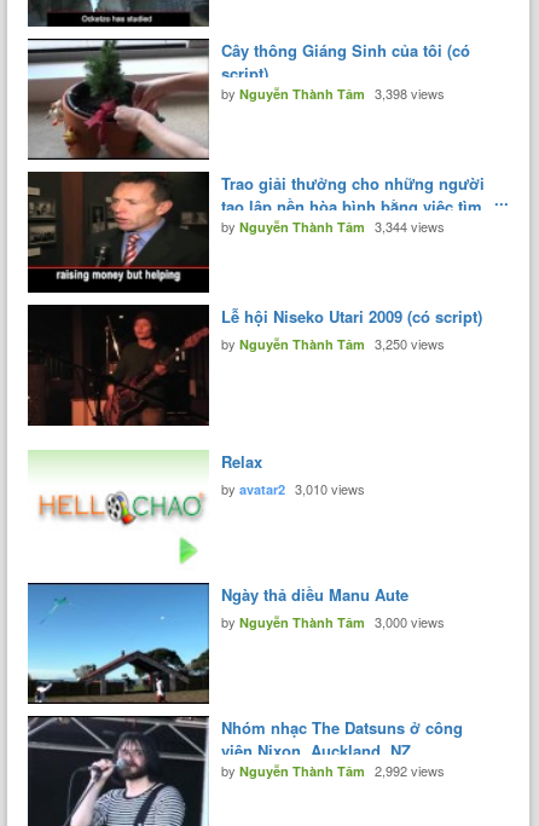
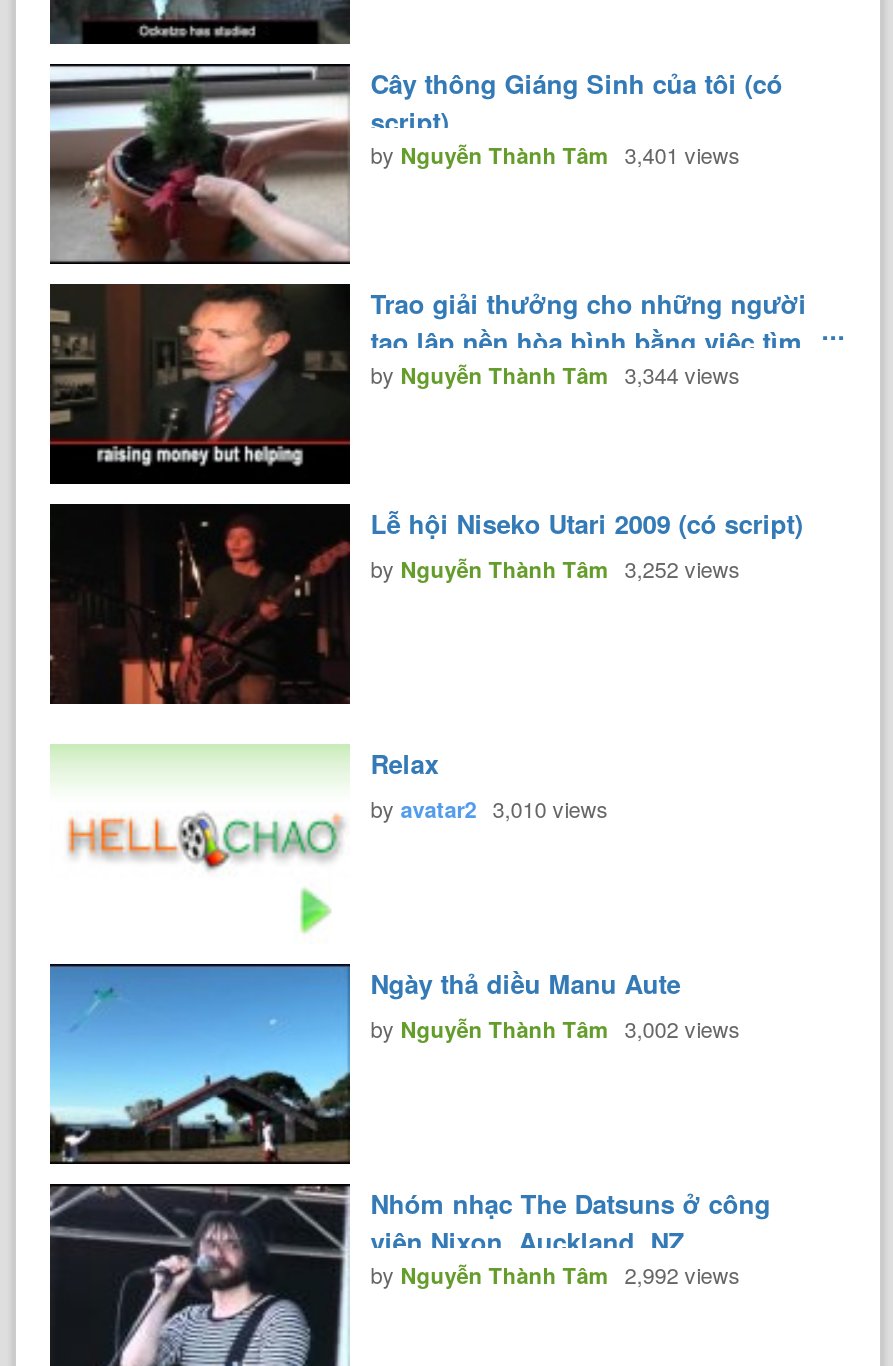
[222,83,445,103] by Nguyễn Thành Tâm 3,398 views -> [371,138,741,170] by Nguyễn Thành Tâm 3,401 views
[222,334,445,353] by Nguyễn Thành Tâm 3,250 views -> [371,552,741,584] by Nguyễn Thành Tâm 3,252 views
[222,612,445,631] by Nguyễn Thành Tâm 3,000 views -> [371,1012,741,1044] by Nguyễn Thành Tâm 3,002 views

